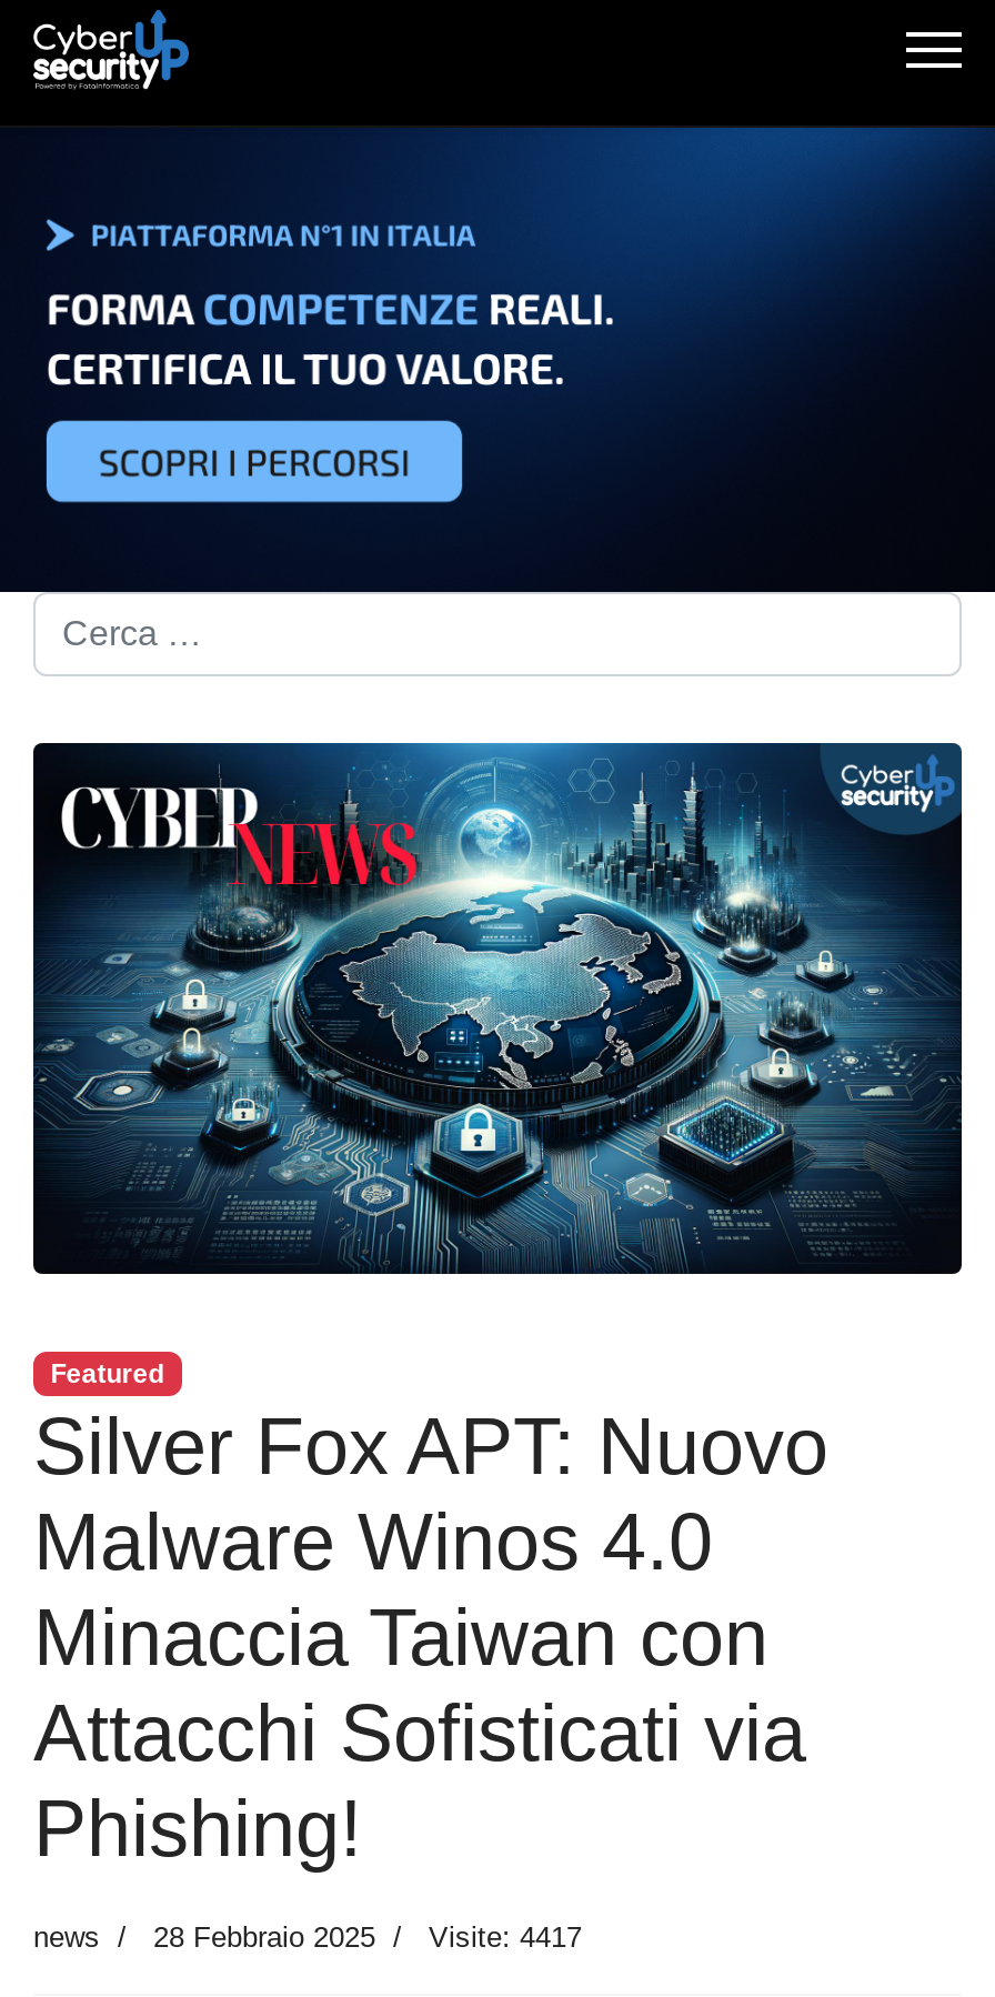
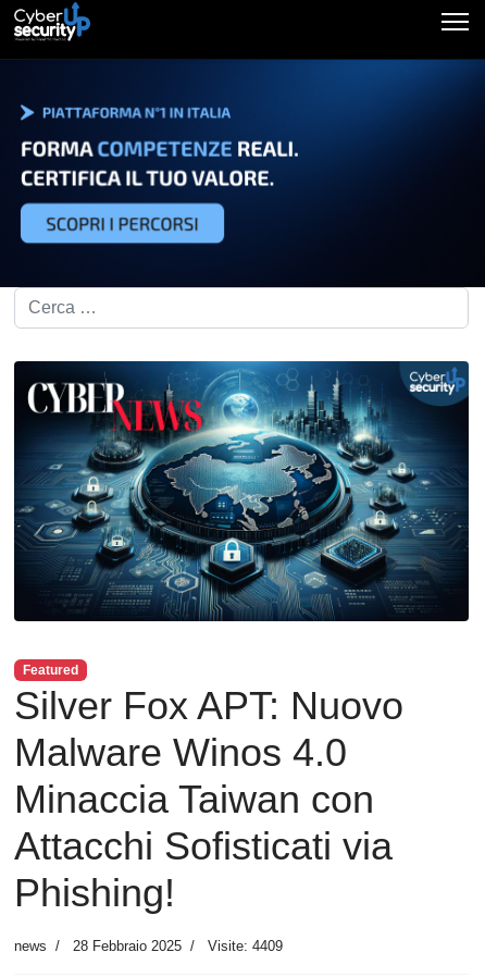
[33,1920,582,1954] news 28 Febbraio 2025 Visite: 4417 -> [14,938,283,954] news 28 Febbraio 2025 Visite: 4409

